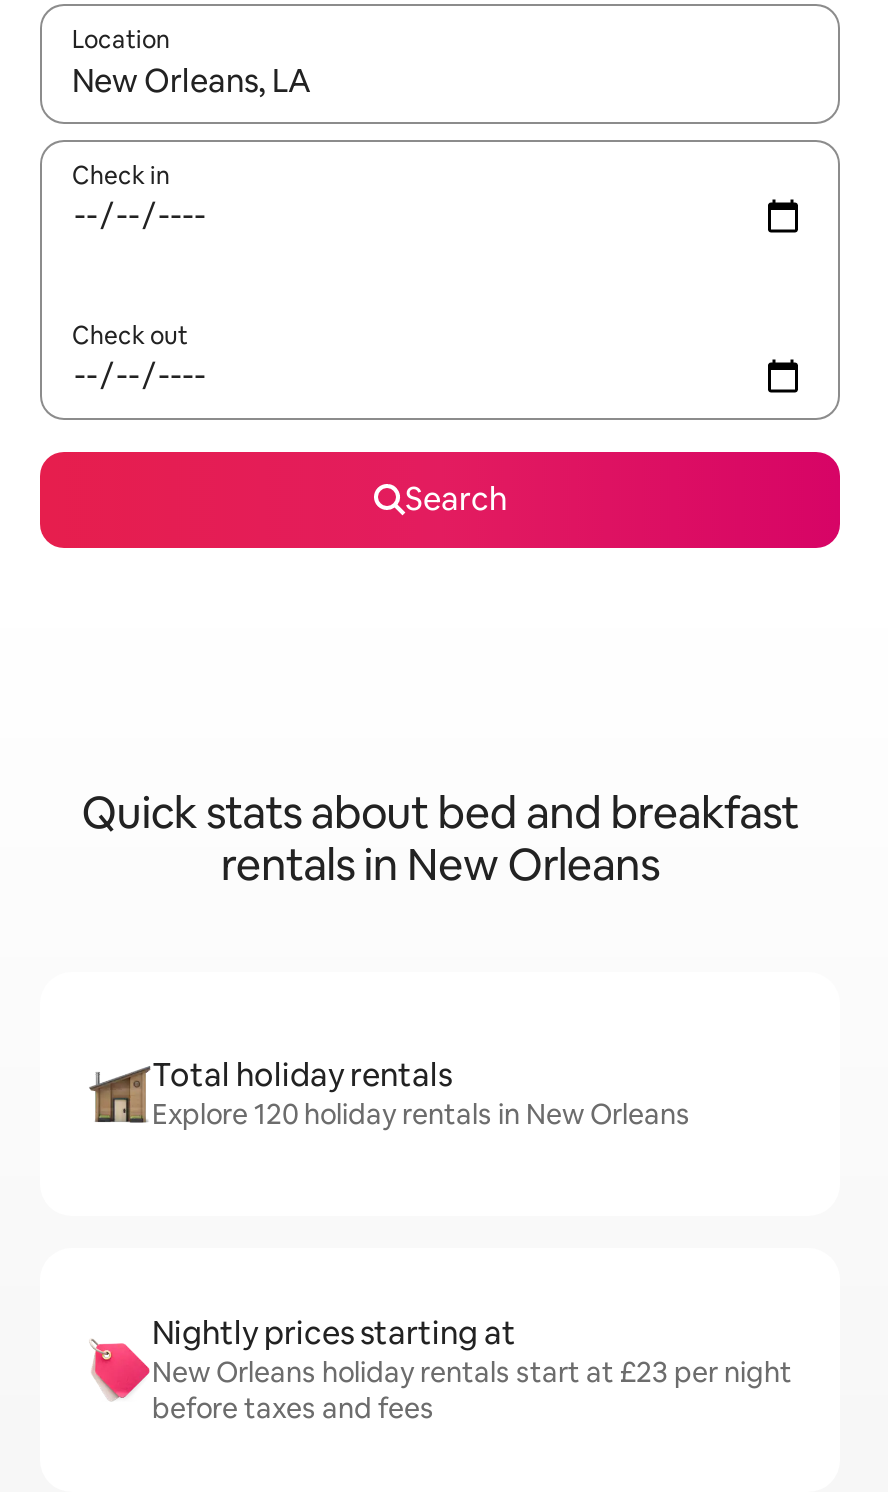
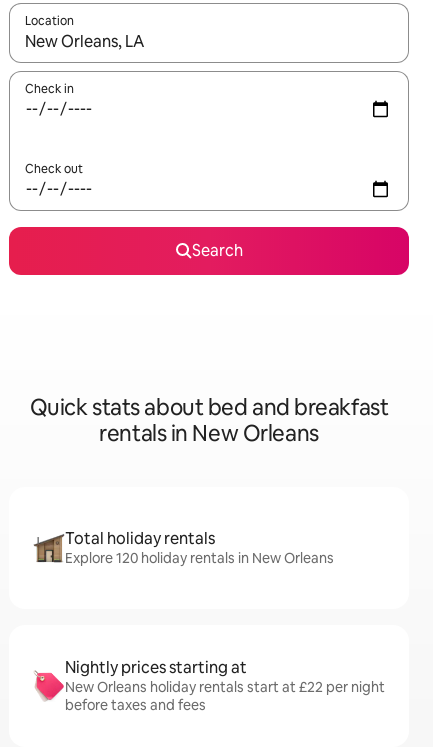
[152,1354,792,1390] New Orleans holiday rentals start at £23 per night -> [65,678,385,696] New Orleans holiday rentals start at £22 per night

